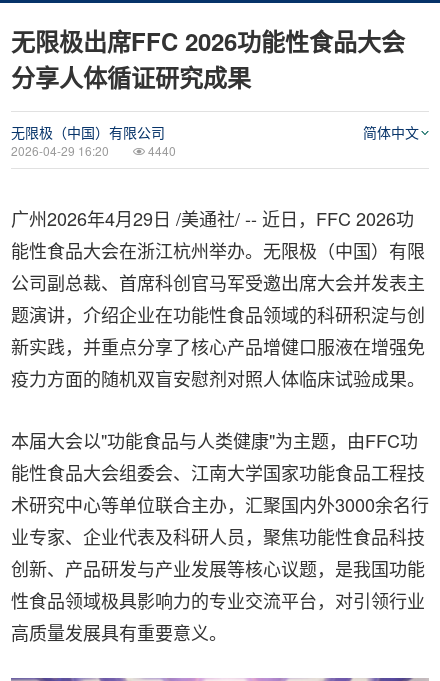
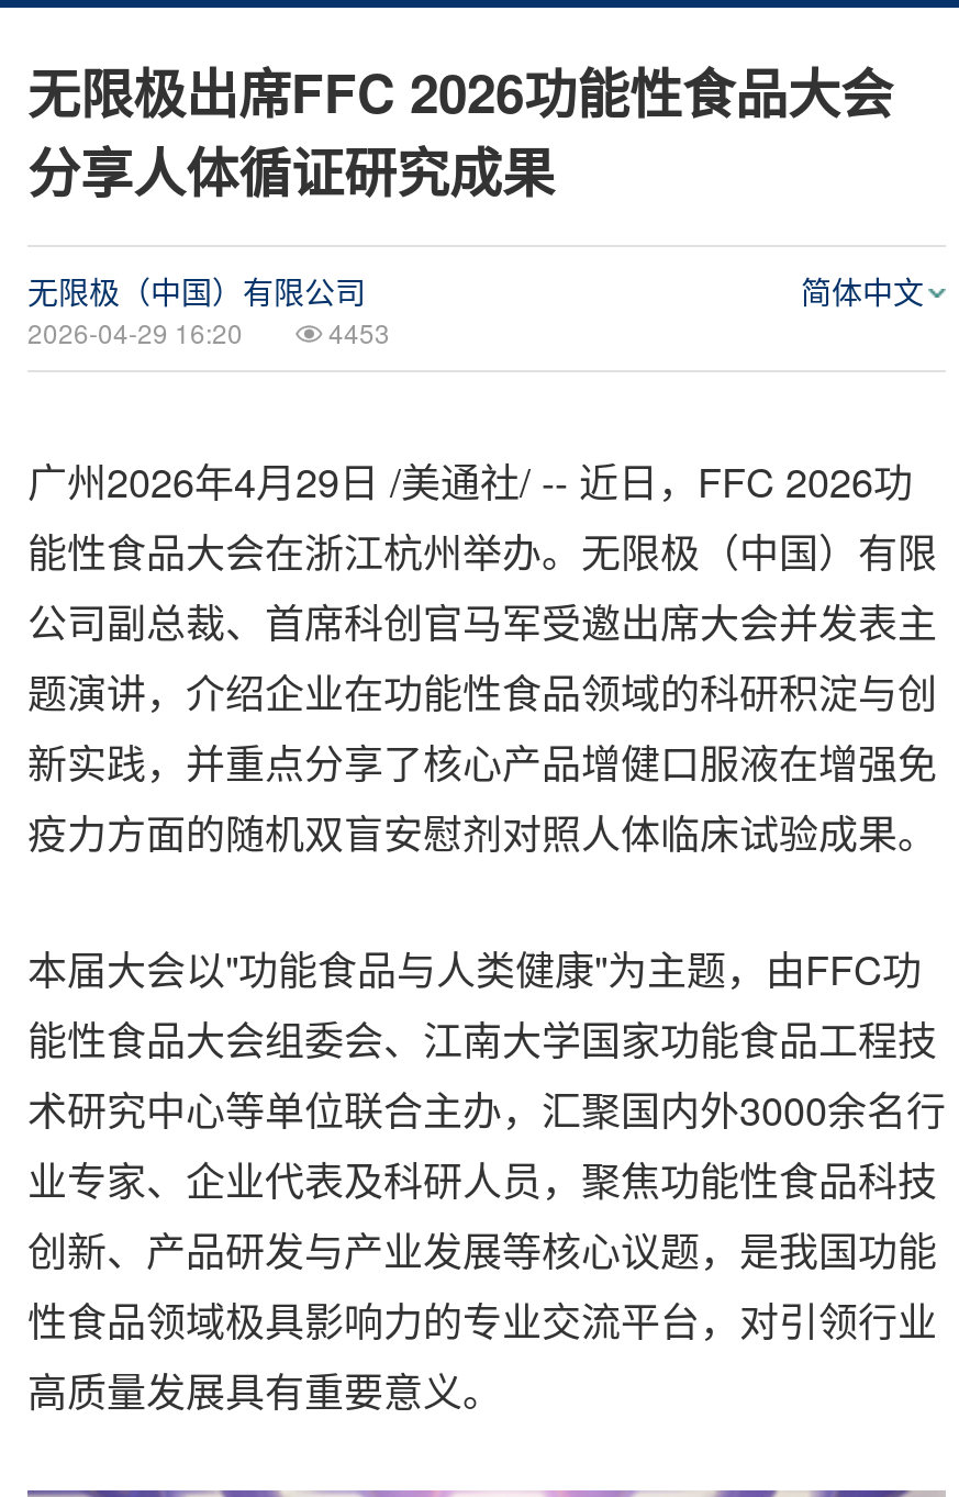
[145,142,176,159] 4440 -> [322,313,390,350] 4453

